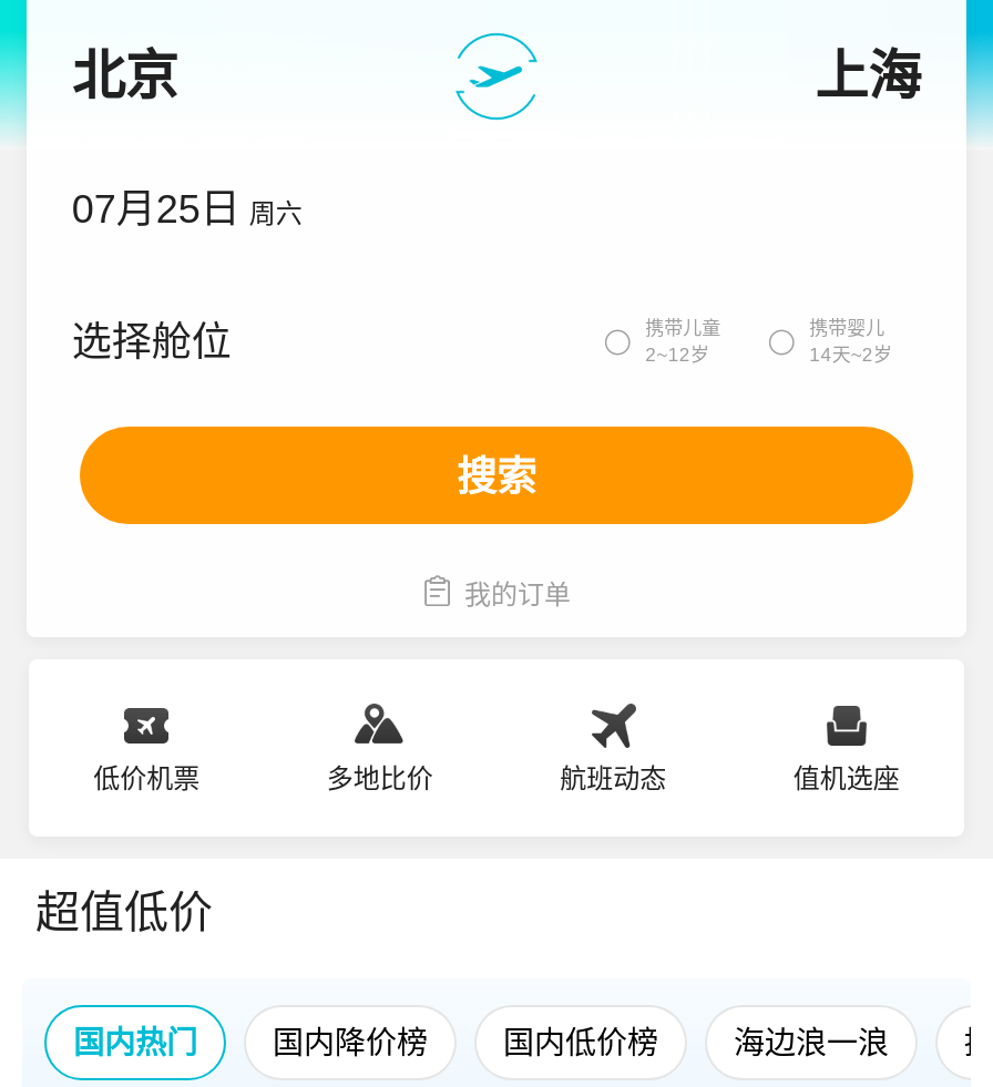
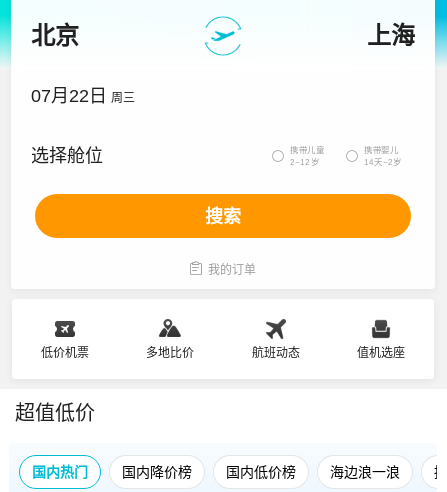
[72,187,302,232] 07月25日 周六 -> [31,86,135,106] 07月22日 周三

